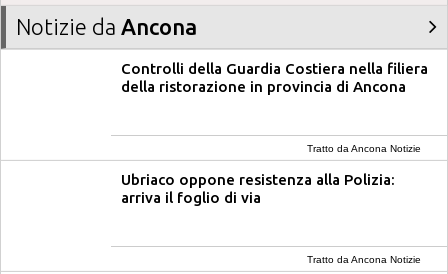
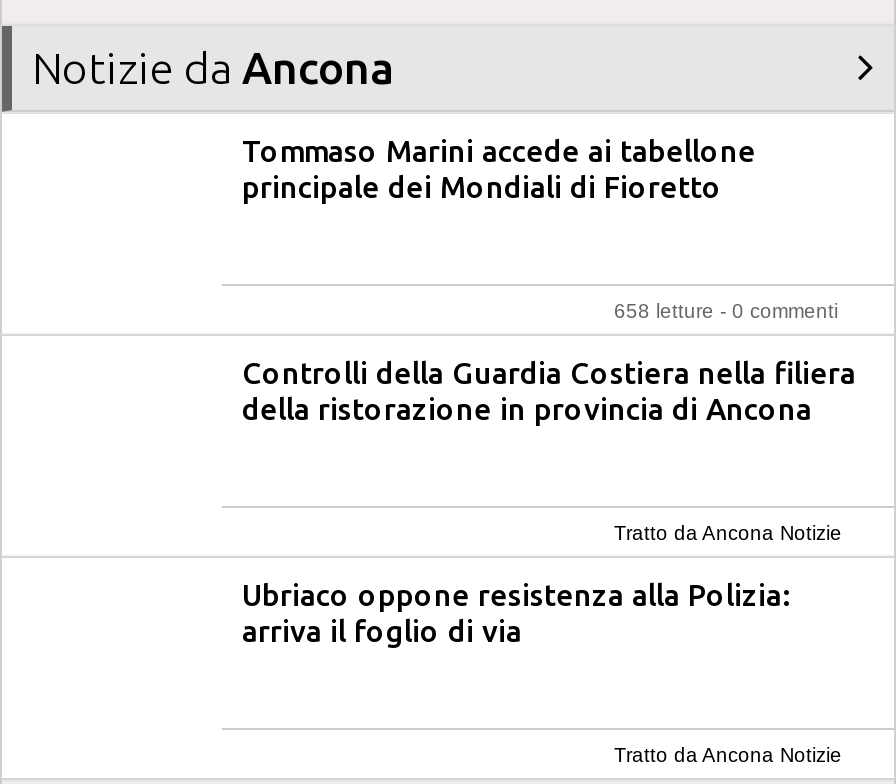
none -> [242,134,756,204] Tommaso Marini accede ai tabellone | principale dei Mondiali di Fioretto
none -> [614,300,838,322] 658 letture - 0 commenti

